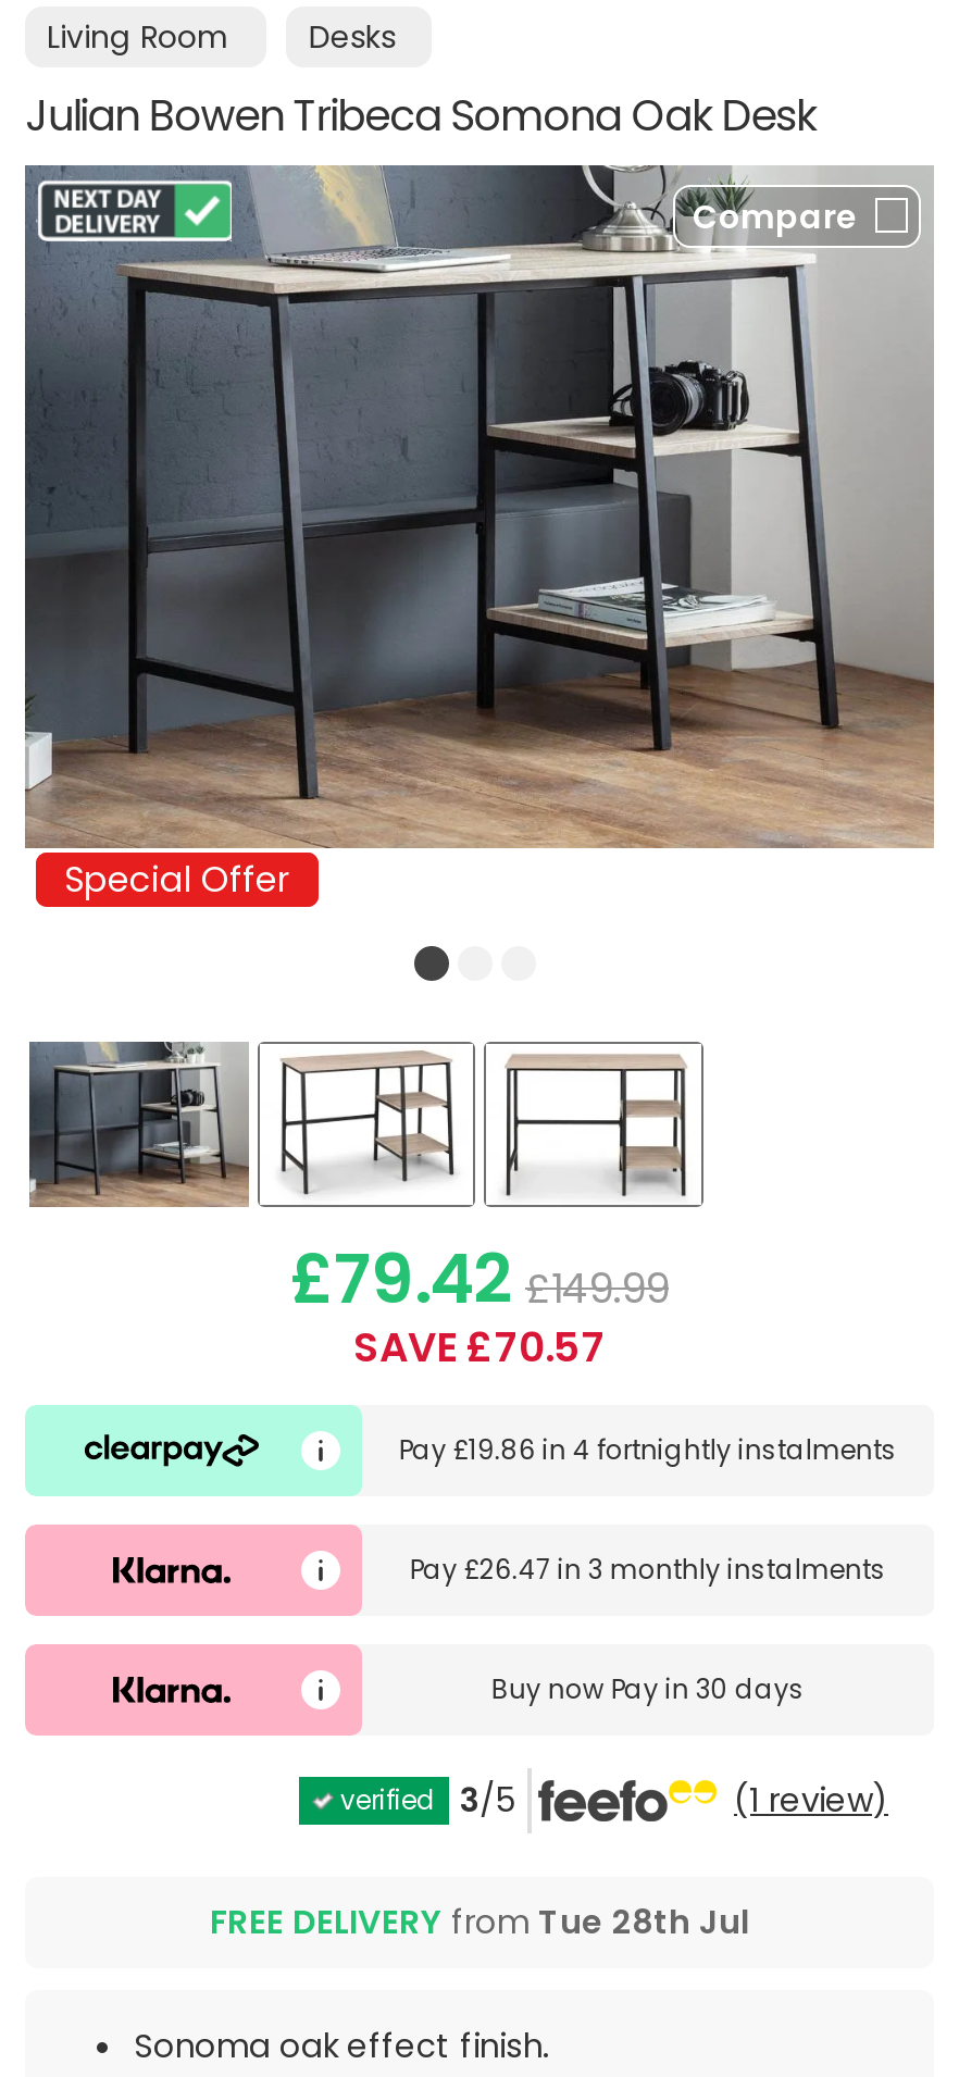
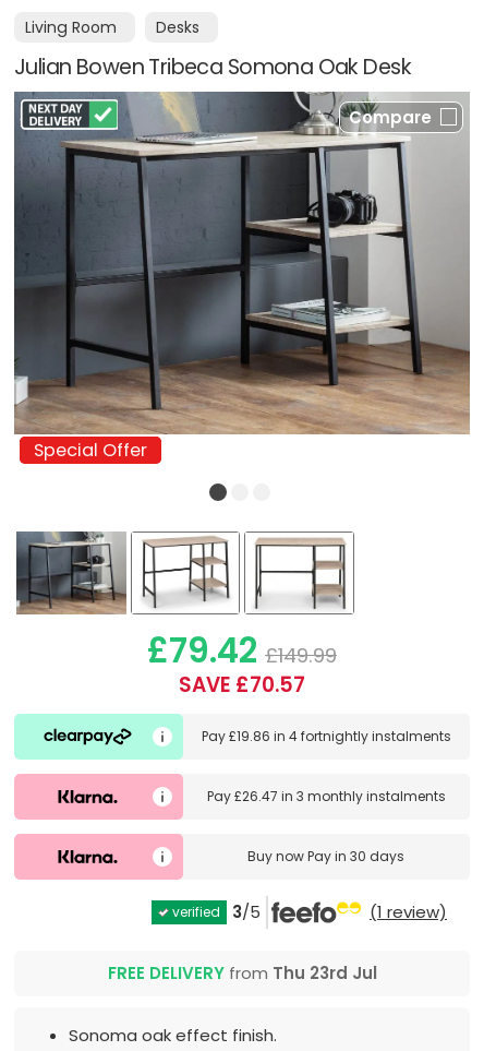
[210,1898,749,1943] FREE DELIVERY from Tue 28th Jul -> [107,961,377,984] FREE DELIVERY from Thu 23rd Jul

